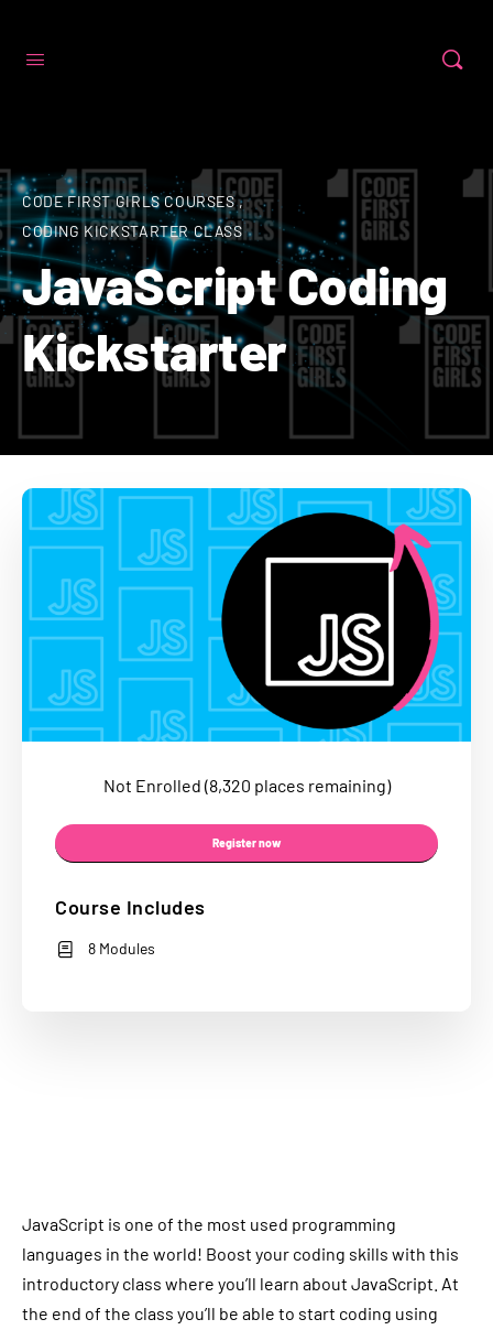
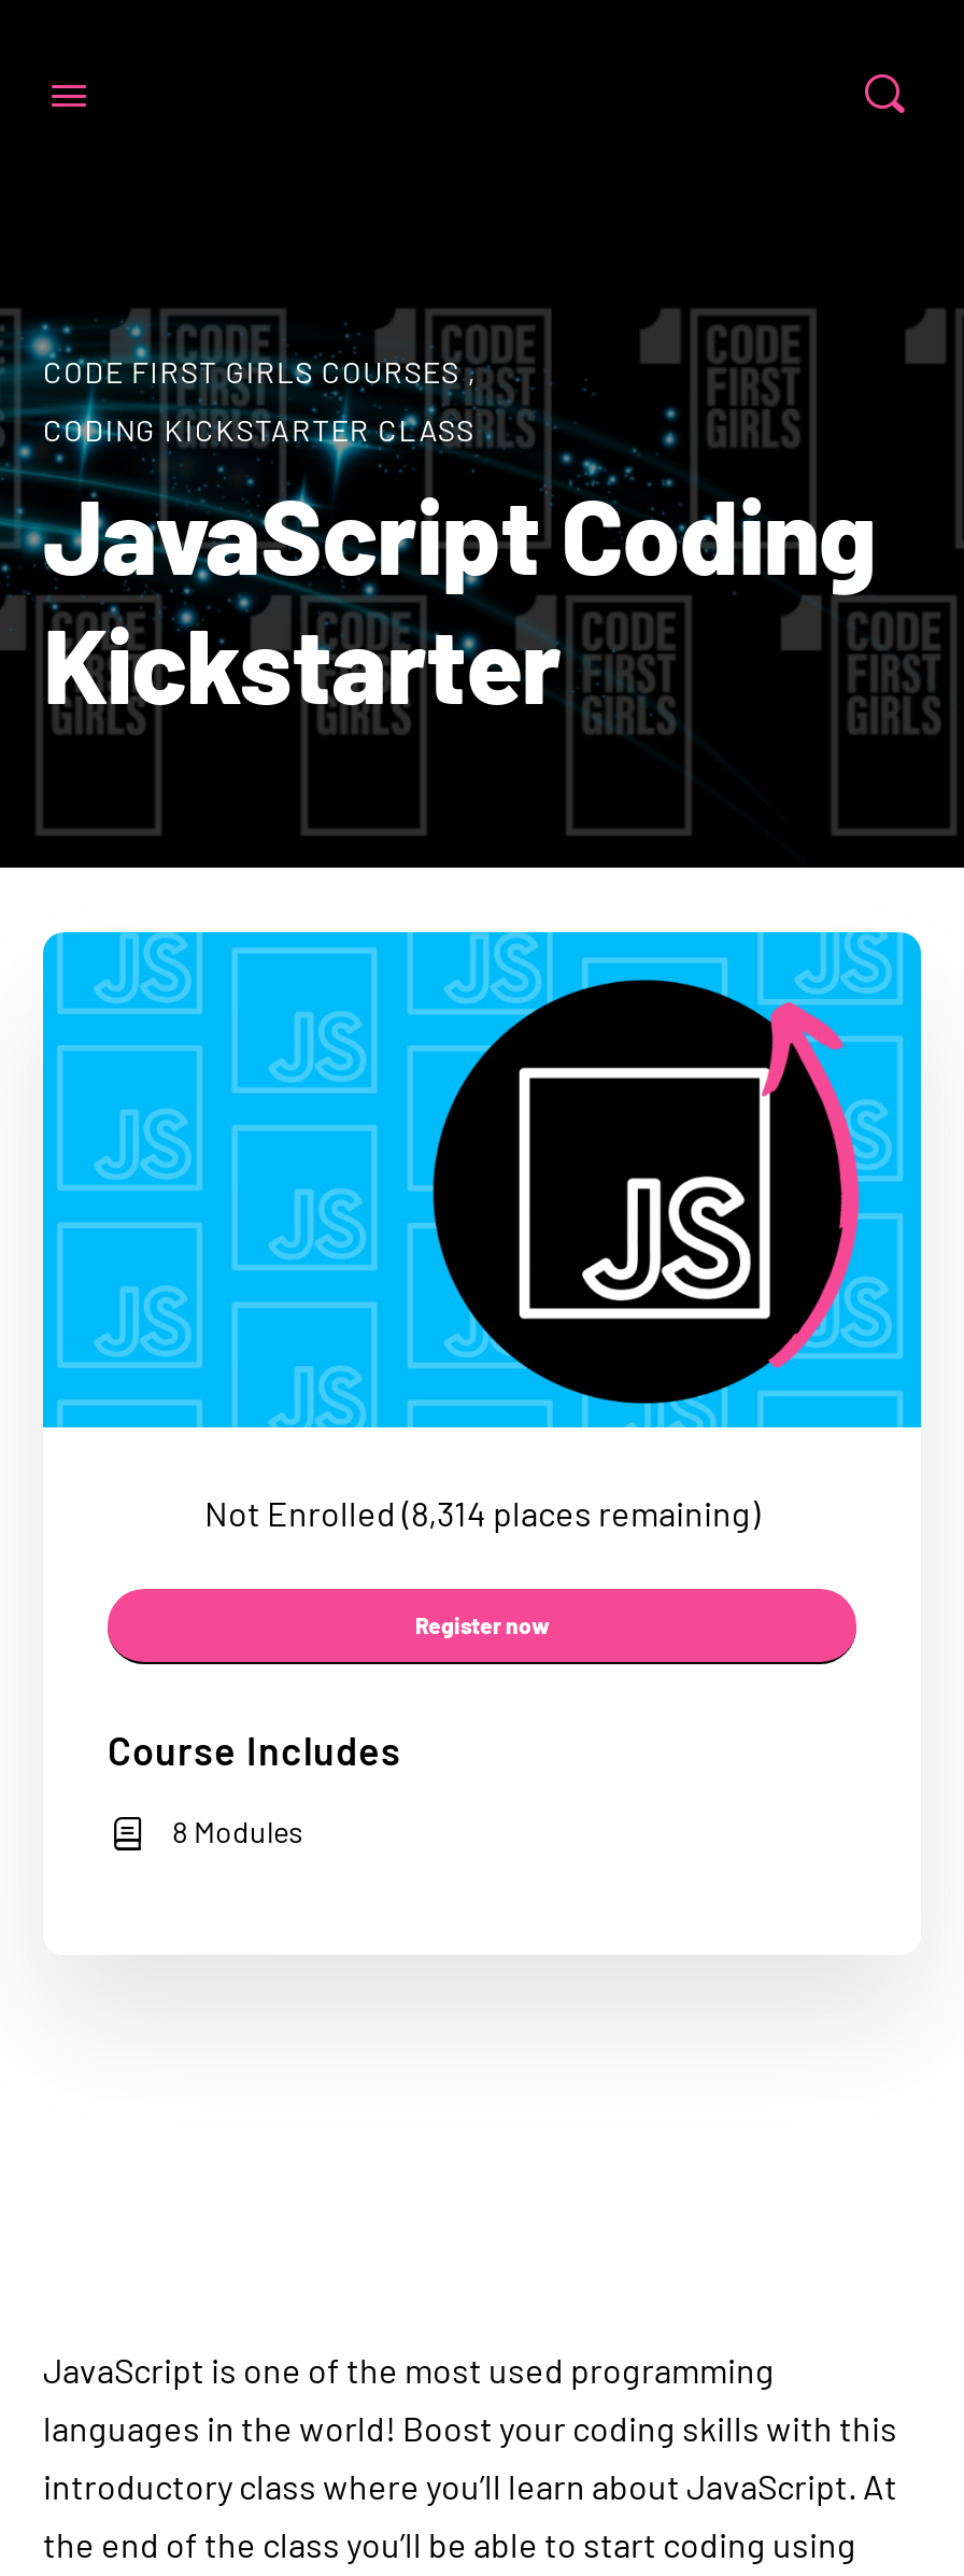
[103,774,390,795] Not Enrolled (8,320 places remaining) -> [204,1491,760,1532] Not Enrolled (8,314 places remaining)

